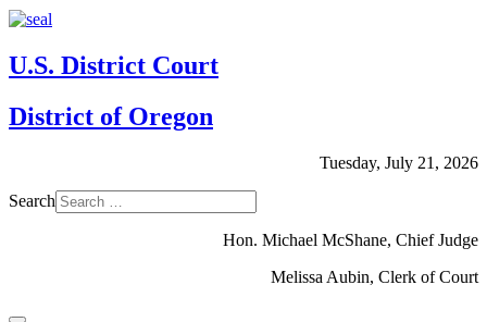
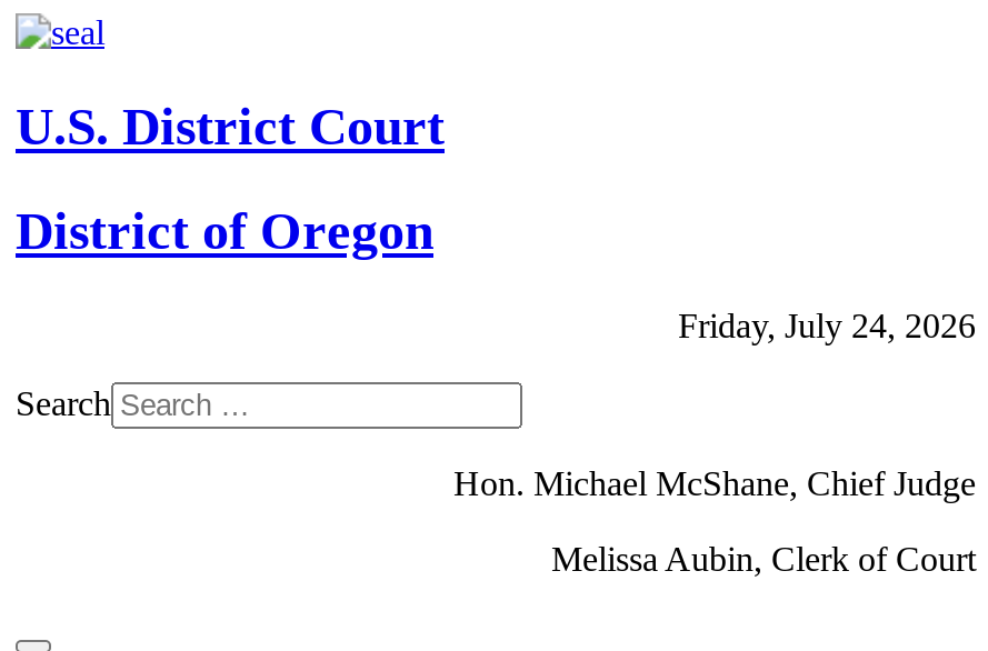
[320,153,478,172] Tuesday, July 21, 2026 -> [678,306,976,344] Friday, July 24, 2026

